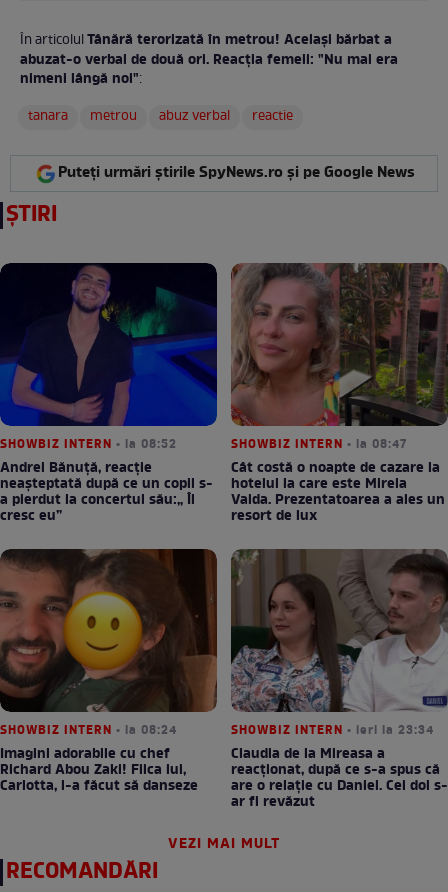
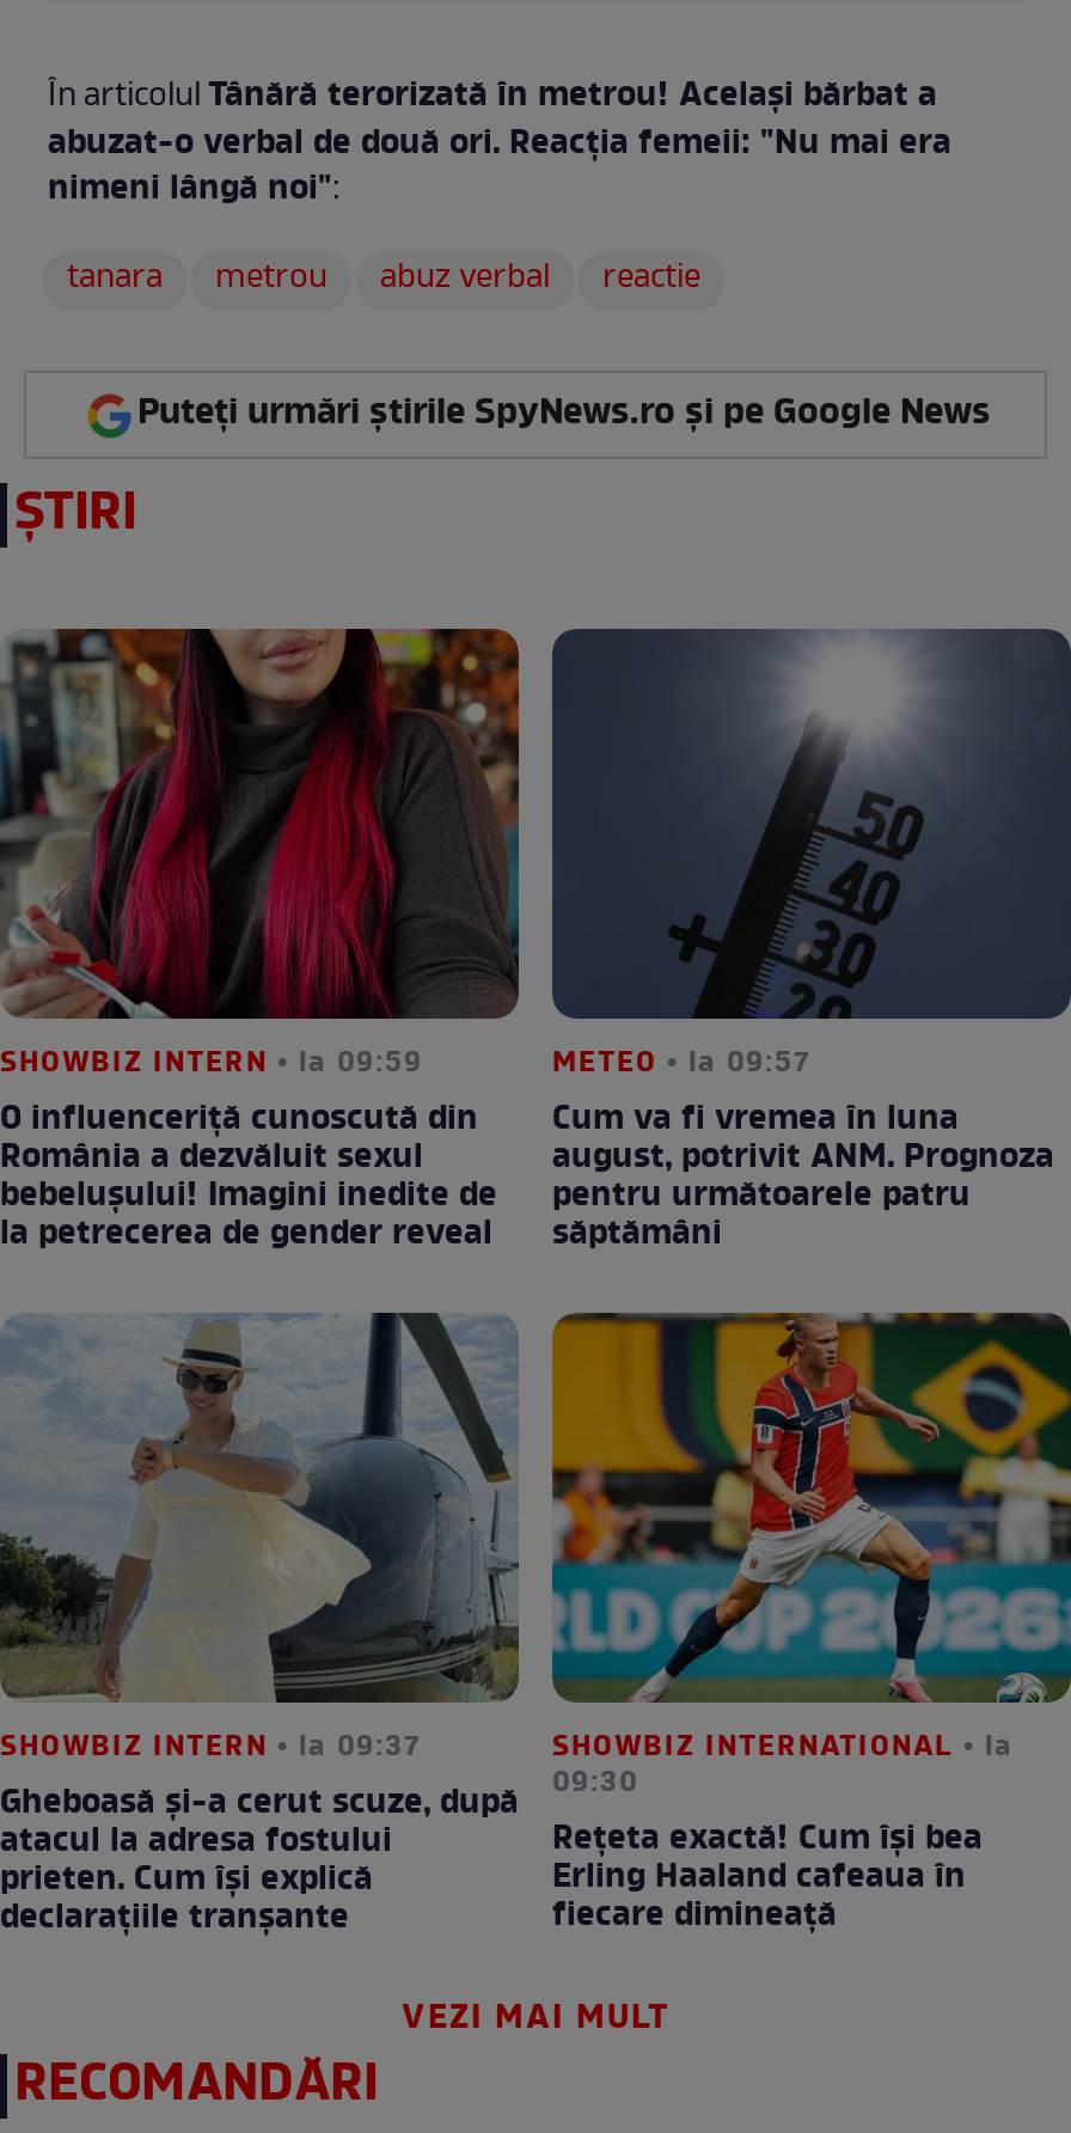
[0,262,218,528] [image] | SHOWBIZ INTERN • la 08:52 | Andrei Bănuță, reacție | neașteptată după ce un copil s- | a pierdut la concertul său:„ Îl | cresc eu” -> [0,627,521,1263] [image] | SHOWBIZ INTERN • la 09:59 | O influenceriță cunoscută din | România a dezvăluit sexul | bebelușului! Imagini inedite de | la petrecerea de gender reveal
[230,262,445,528] [image] | SHOWBIZ INTERN • la 08:47 | Cât costă o noapte de cazare la | hotelul la care este Mirela | Vaida. Prezentatoarea a ales un | resort de lux -> [550,627,1064,1263] [image] | METEO • la 09:57 | Cum va fi vremea în luna | august, potrivit ANM. Prognoza | pentru următoarele patru | săptămâni
[0,548,218,798] [image] | SHOWBIZ INTERN • la 08:24 | Imagini adorabile cu chef | Richard Abou Zaki! Fiica lui, | Carlotta, l-a făcut să danseze -> [0,1310,521,1946] [image] | SHOWBIZ INTERN • la 09:37 | Gheboasă și-a cerut scuze, după | atacul la adresa fostului | prieten. Cum își explică | declarațiile tranșante
[230,549,448,814] [image] | SHOWBIZ INTERN • ieri la 23:34 | Claudia de la Mireasa a | reacționat, după ce s-a spus că | are o relație cu Daniel. Cei doi s- | ar fi revăzut -> [550,1310,1064,1944] [image] | SHOWBIZ INTERNATIONAL • la | 09:30 | Rețeta exactă! Cum își bea | Erling Haaland cafeaua în | fiecare dimineață

